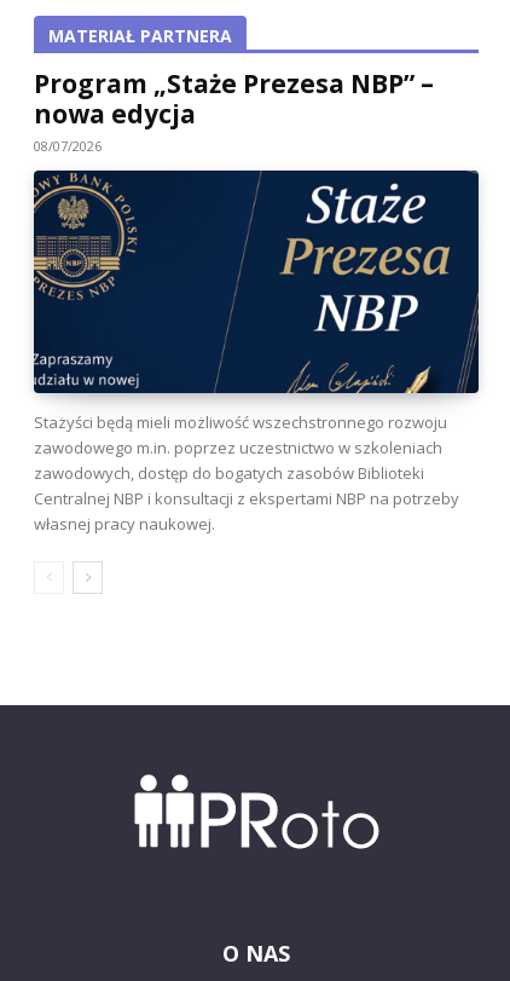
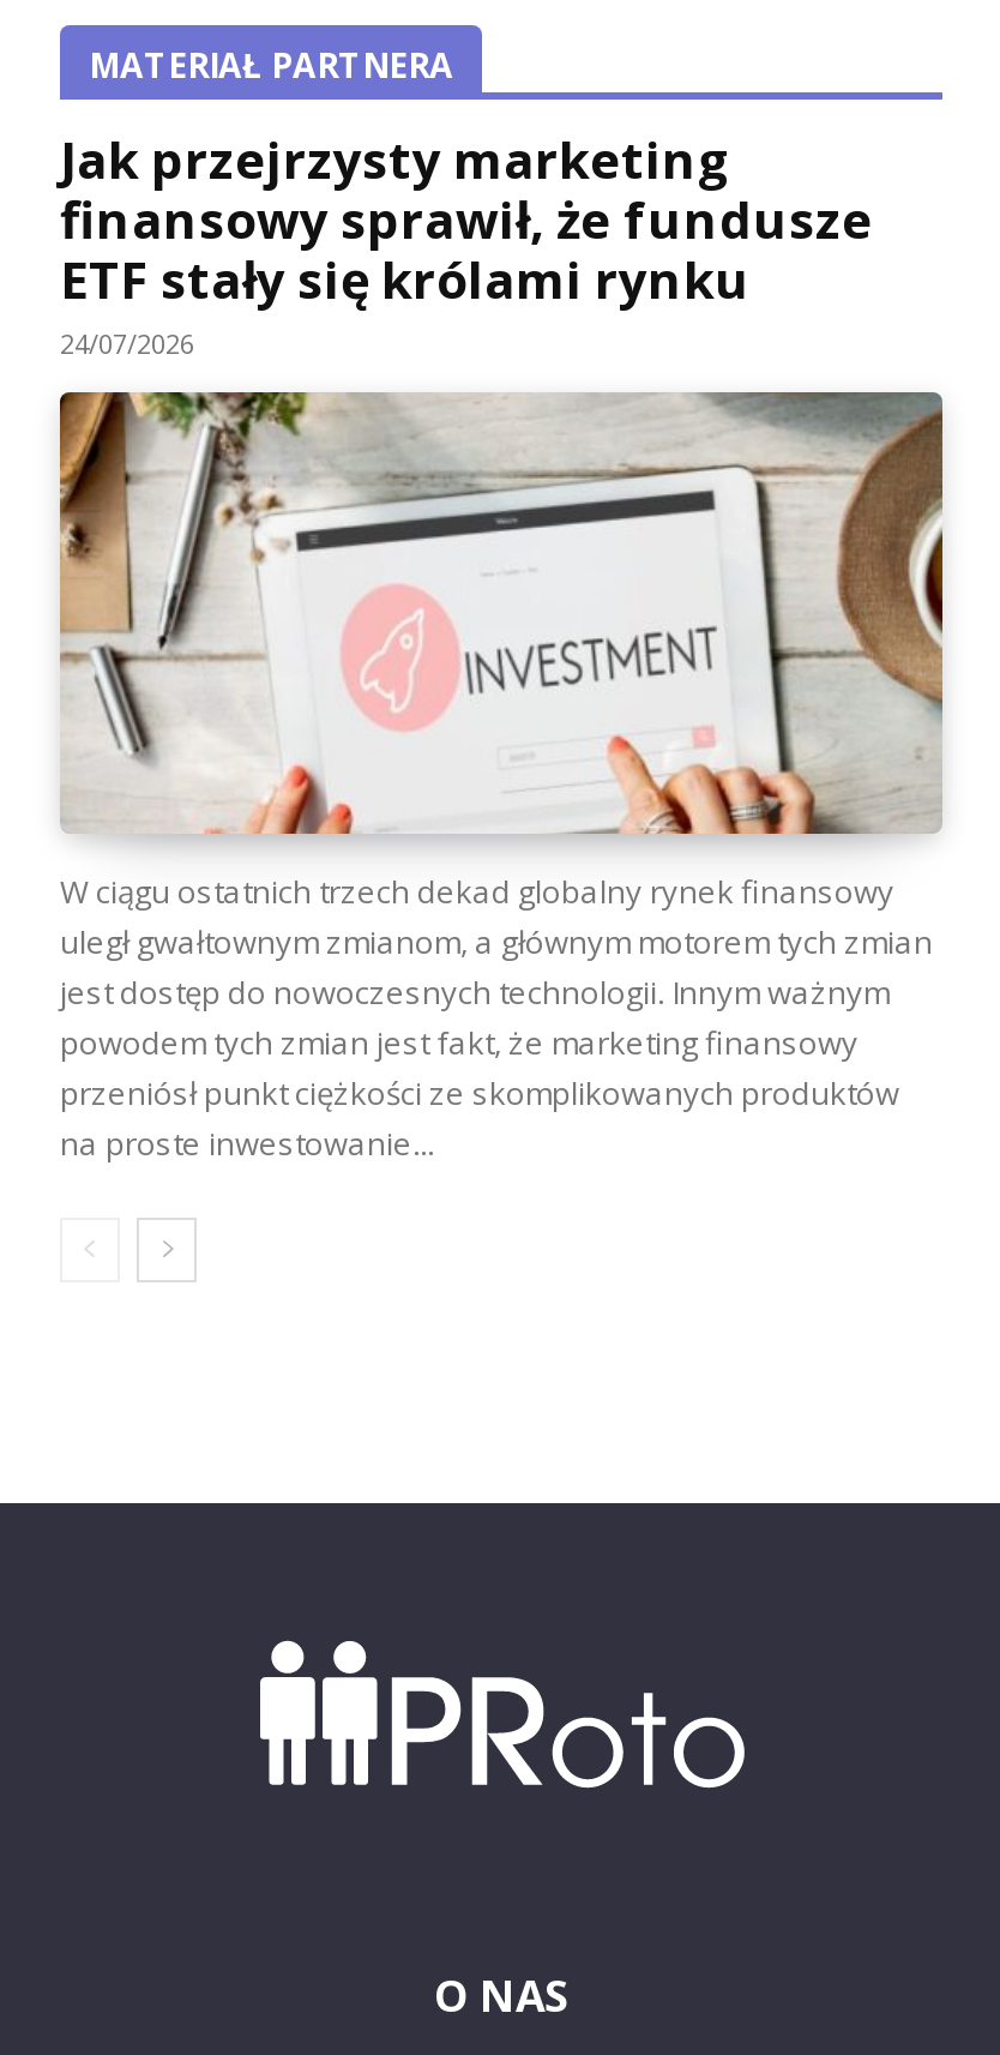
[34,67,434,155] Program „Staże Prezesa NBP” – | nowa edycja | 08/07/2026 -> [60,126,873,361] Jak przejrzysty marketing | finansowy sprawił, że fundusze | ETF stały się królami rynku | 24/07/2026
[33,169,480,535] [image] | Stażyści będą mieli możliwość wszechstronnego rozwoju | zawodowego m.in. poprzez uczestnictwo w szkoleniach | zawodowych, dostęp do bogatych zasobów Biblioteki | Centralnej NBP i konsultacji z ekspertami NBP na potrzeby | własnej pracy naukowej. -> [58,390,945,1165] [image] | W ciągu ostatnich trzech dekad globalny rynek finansowy | uległ gwałtownym zmianom, a głównym motorem tych zmian | jest dostęp do nowoczesnych technologii. Innym ważnym | powodem tych zmian jest fakt, że marketing finansowy | przeniósł punkt ciężkości ze skomplikowanych produktów | na proste inwestowanie...

